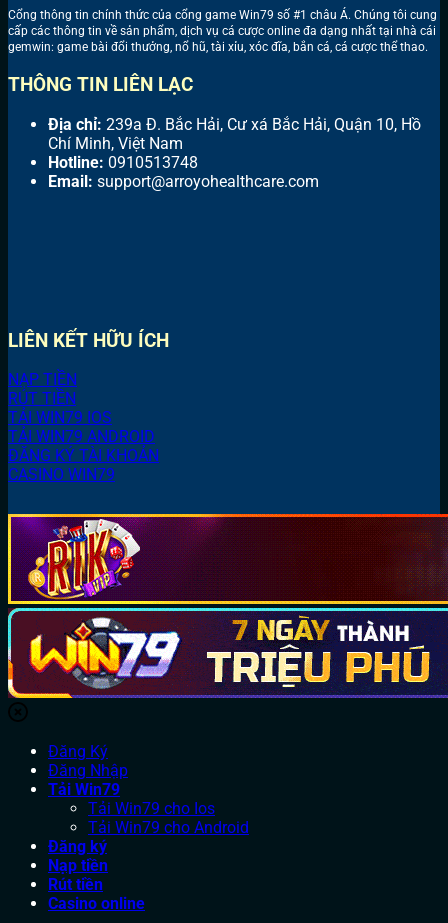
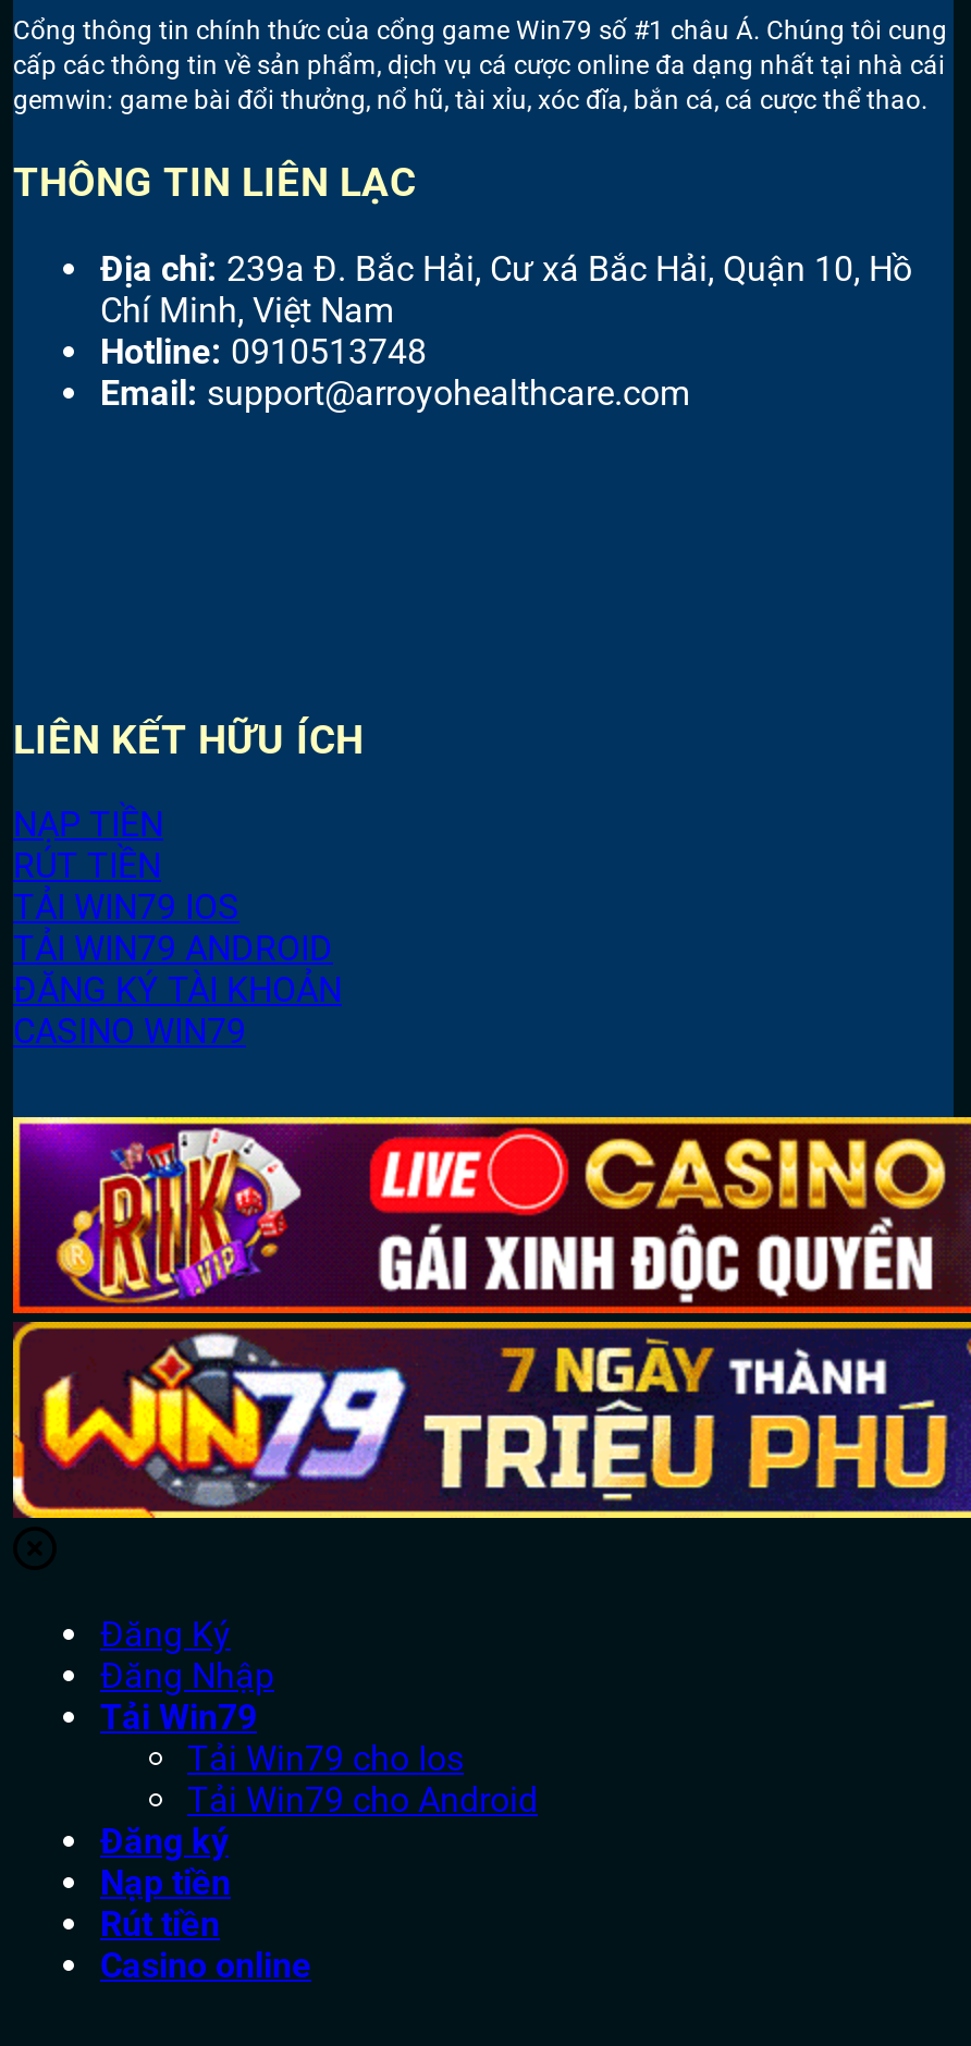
[7,513,445,699] [image] -> [11,1115,964,1520] [image]

